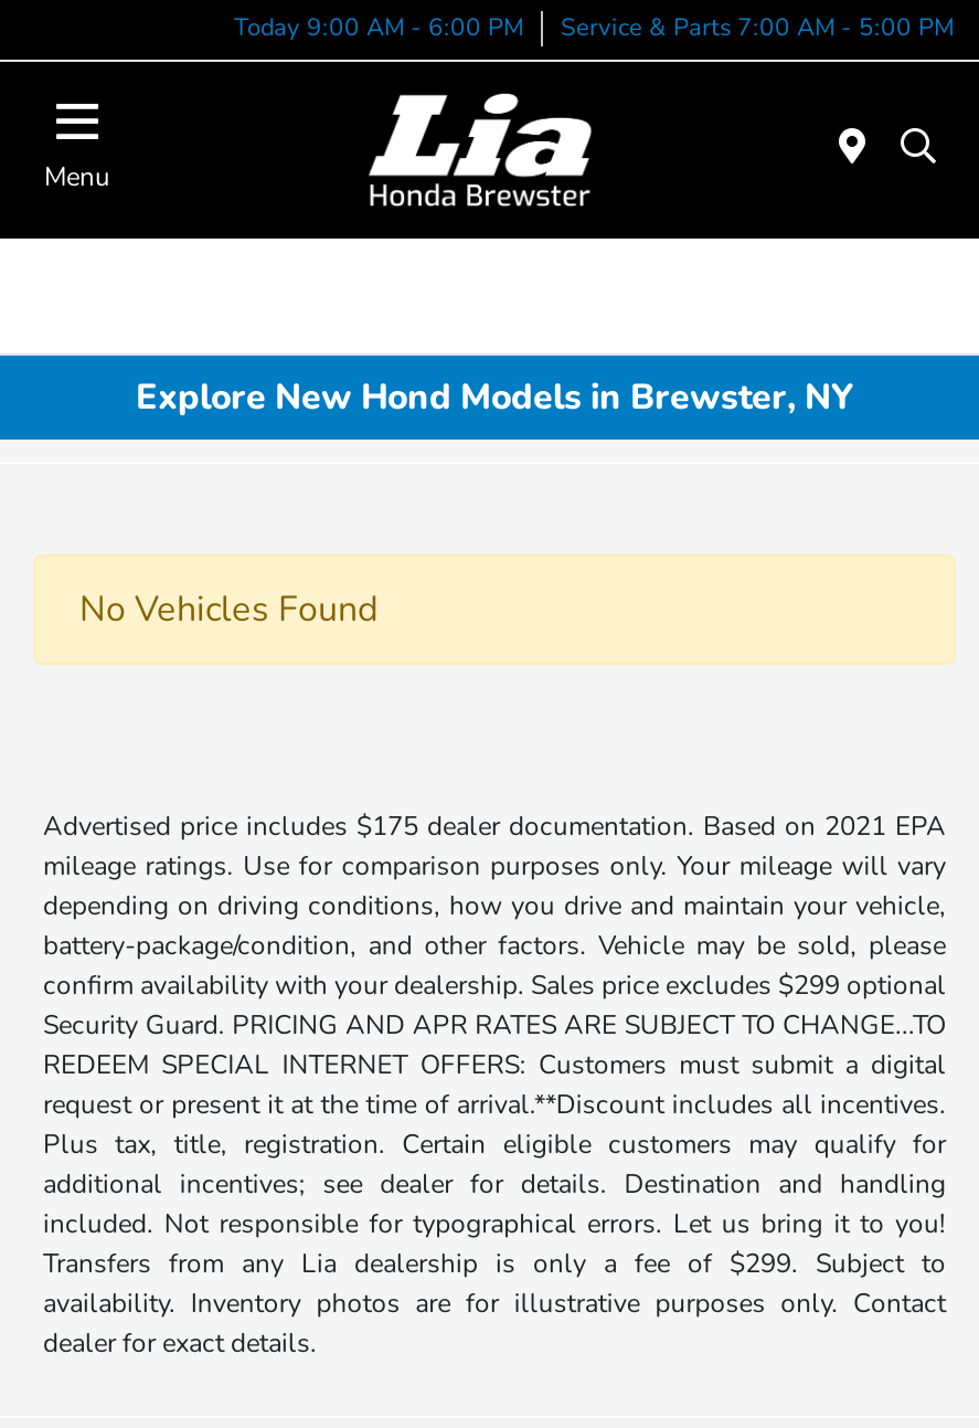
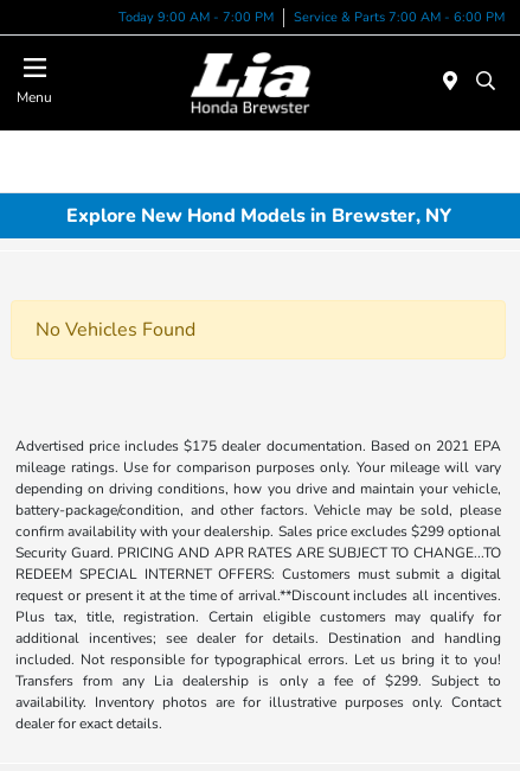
[234,10,523,43] Today 9:00 AM - 6:00 PM -> [118,8,274,26] Today 9:00 AM - 7:00 PM
[561,10,954,43] Service & Parts 7:00 AM - 5:00 PM -> [294,8,505,26] Service & Parts 7:00 AM - 6:00 PM

